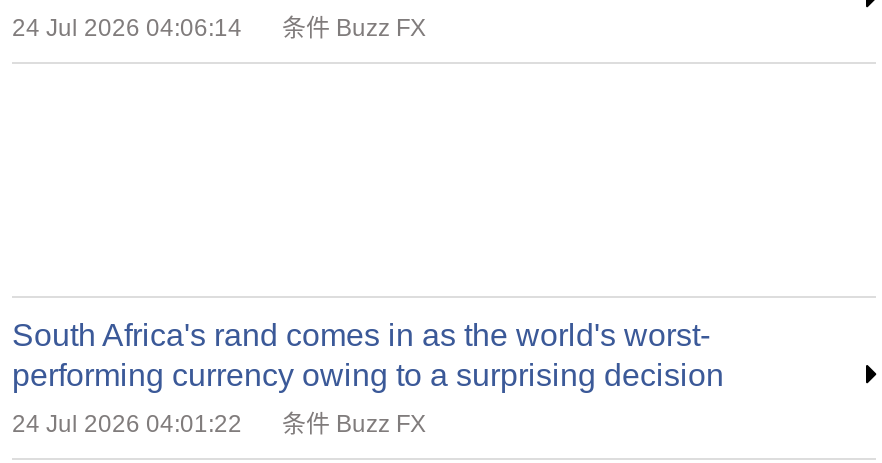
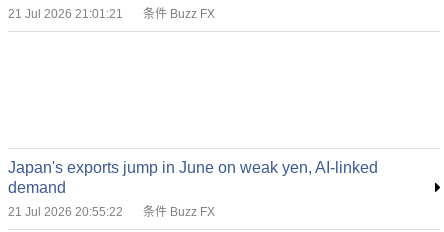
[12,14,426,42] 24 Jul 2026 04:06:14 条件 Buzz FX -> [8,7,215,21] 21 Jul 2026 21:01:21 条件 Buzz FX
[12,318,724,392] South Africa's rand comes in as the world's worst- | performing currency owing to a surprising decision -> [8,159,378,196] Japan's exports jump in June on weak yen, AI-linked | demand
[12,410,426,438] 24 Jul 2026 04:01:22 条件 Buzz FX -> [8,205,215,219] 21 Jul 2026 20:55:22 条件 Buzz FX

